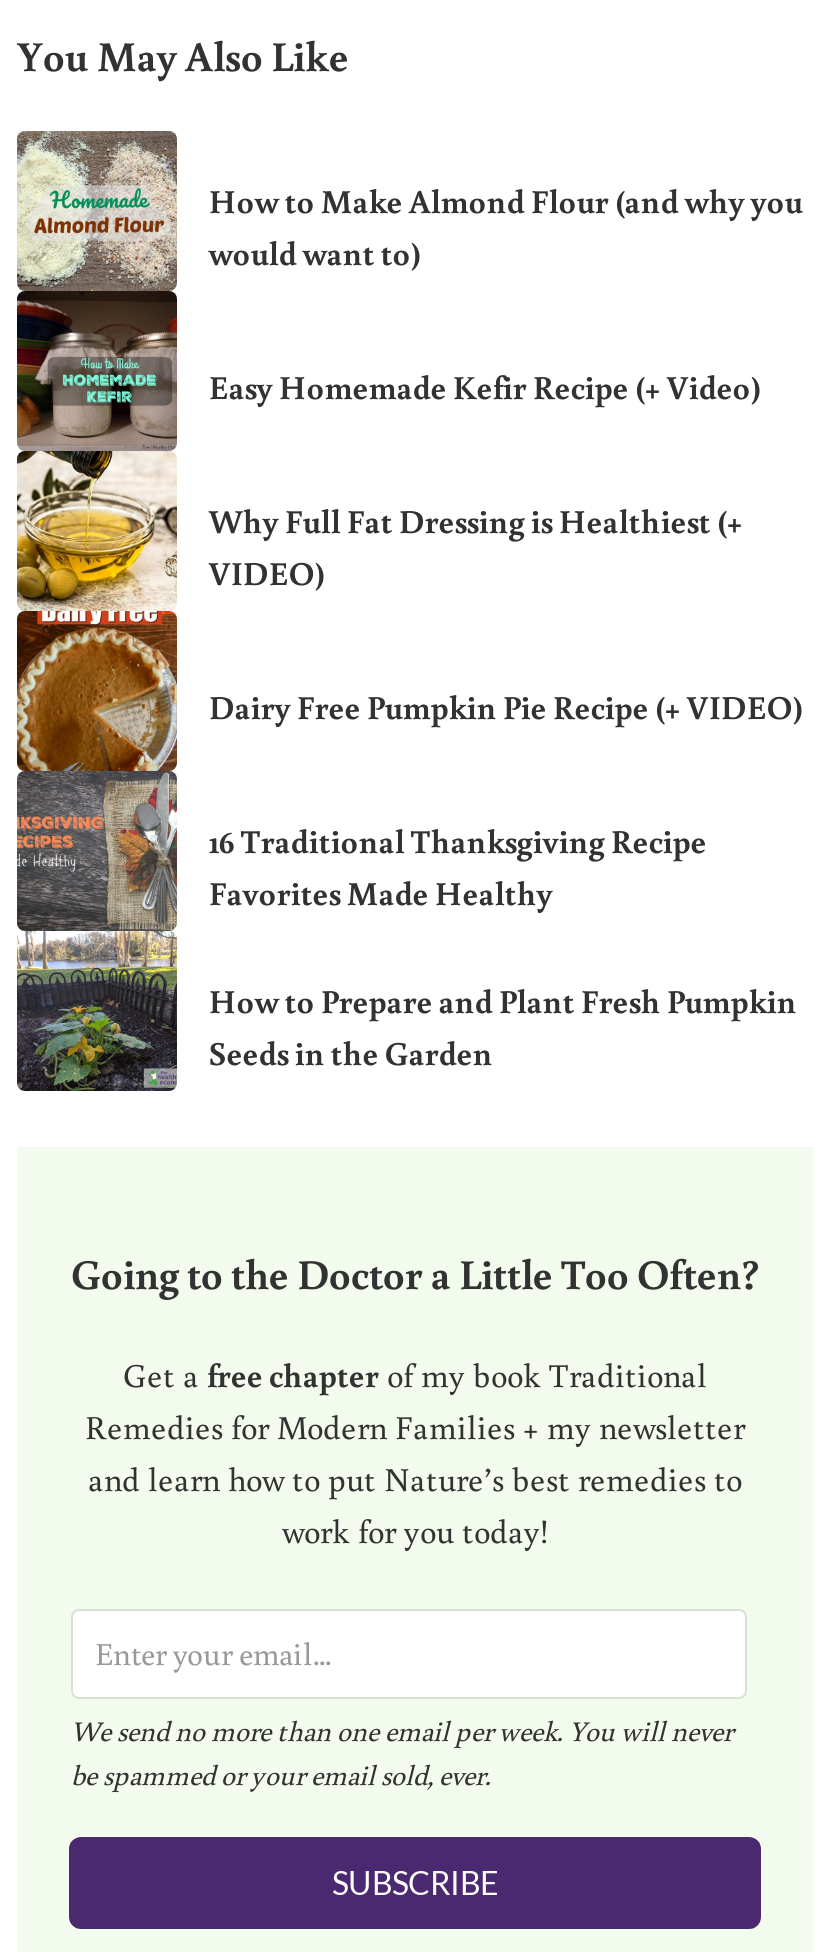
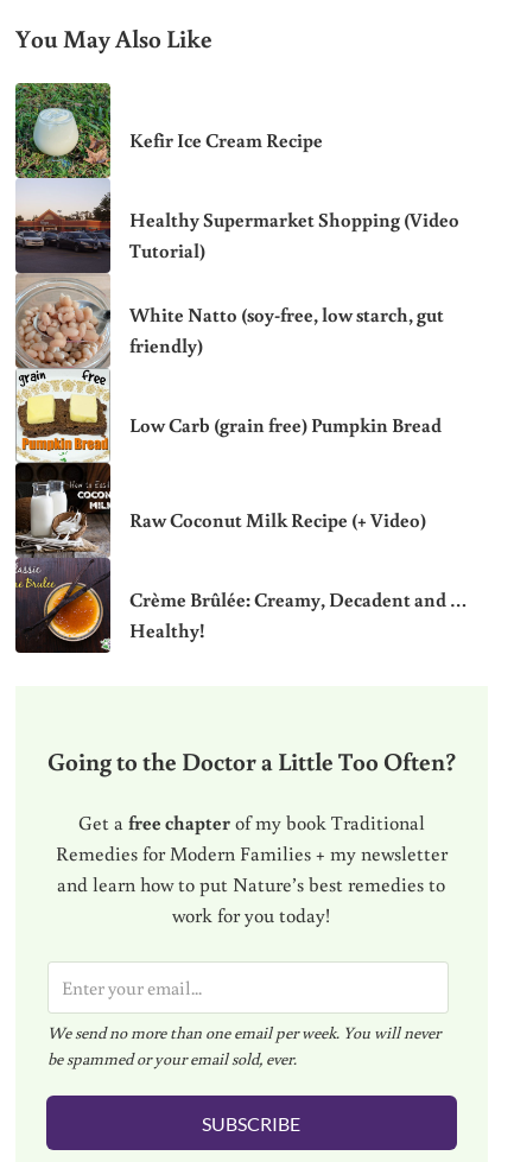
[15,130,803,1094] [image] | How to Make Almond Flour (and why you | would want to) -> [14,82,323,654] [image] | Kefir Ice Cream Recipe
[209,365,761,409] Easy Homemade Kefir Recipe (+ Video) -> [129,207,459,264] Healthy Supermarket Shopping (Video | Tutorial)
[209,499,743,595] Why Full Fat Dressing is Healthiest (+ | VIDEO) -> [129,302,444,359] White Natto (soy-free, low starch, gut | friendly)
[209,685,803,729] Dairy Free Pumpkin Pie Recipe (+ VIDEO) -> [129,412,441,438] Low Carb (grain free) Pumpkin Bread
[209,819,707,915] 16 Traditional Thanksgiving Recipe | Favorites Made Healthy -> [129,507,426,533] Raw Coconut Milk Recipe (+ Video)
[209,979,797,1075] How to Prepare and Plant Fresh Pumpkin | Seeds in the Garden -> [129,587,466,644] Crème Brûlée: Creamy, Decadent and … | Healthy!

